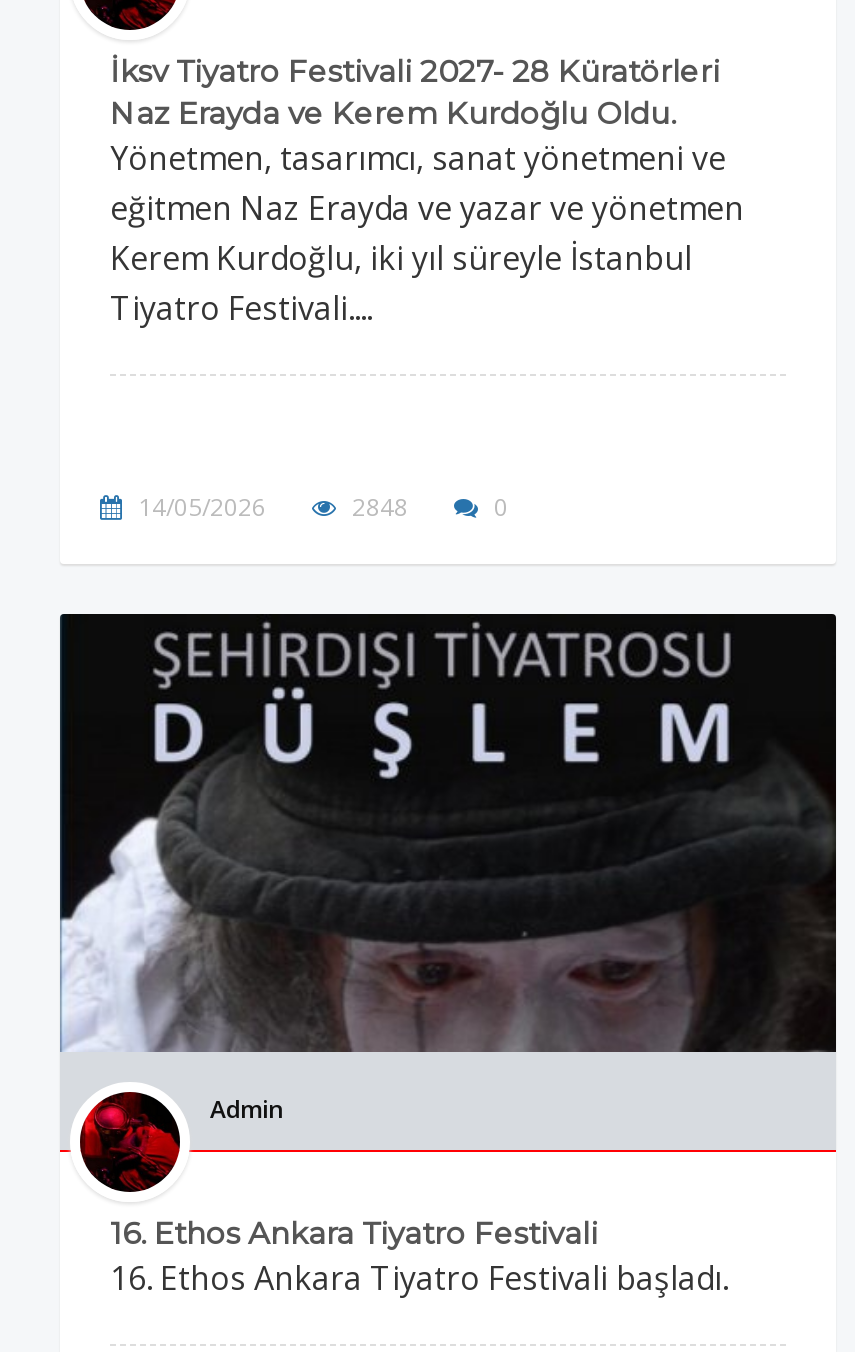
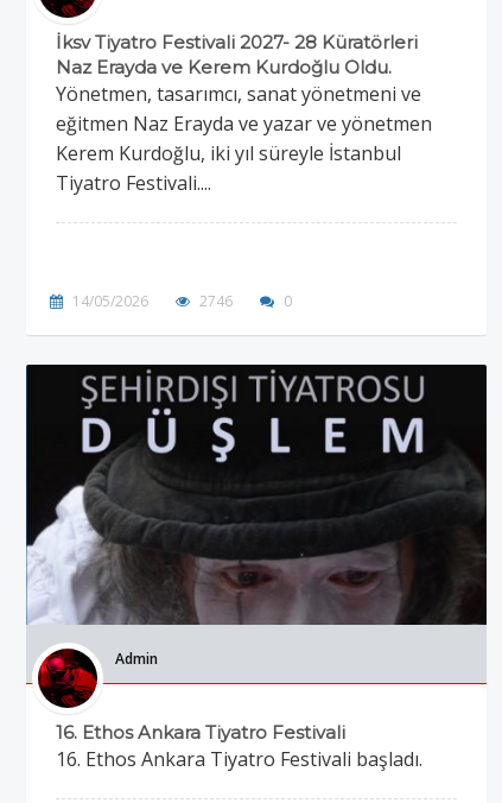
[346,490,414,524] 2848 -> [196,291,236,311] 2746

